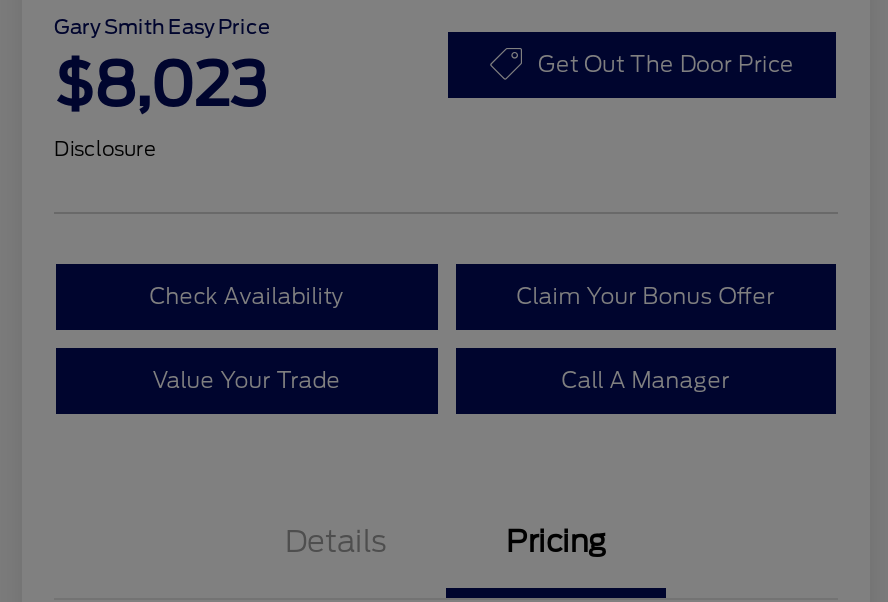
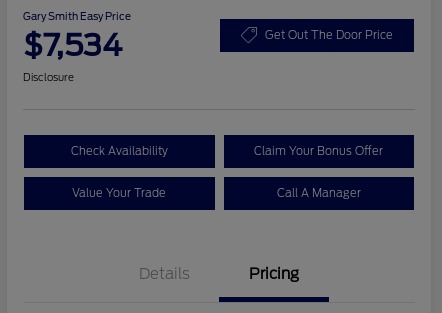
[54,48,268,120] $8,023 -> [23,27,122,63] $7,534

